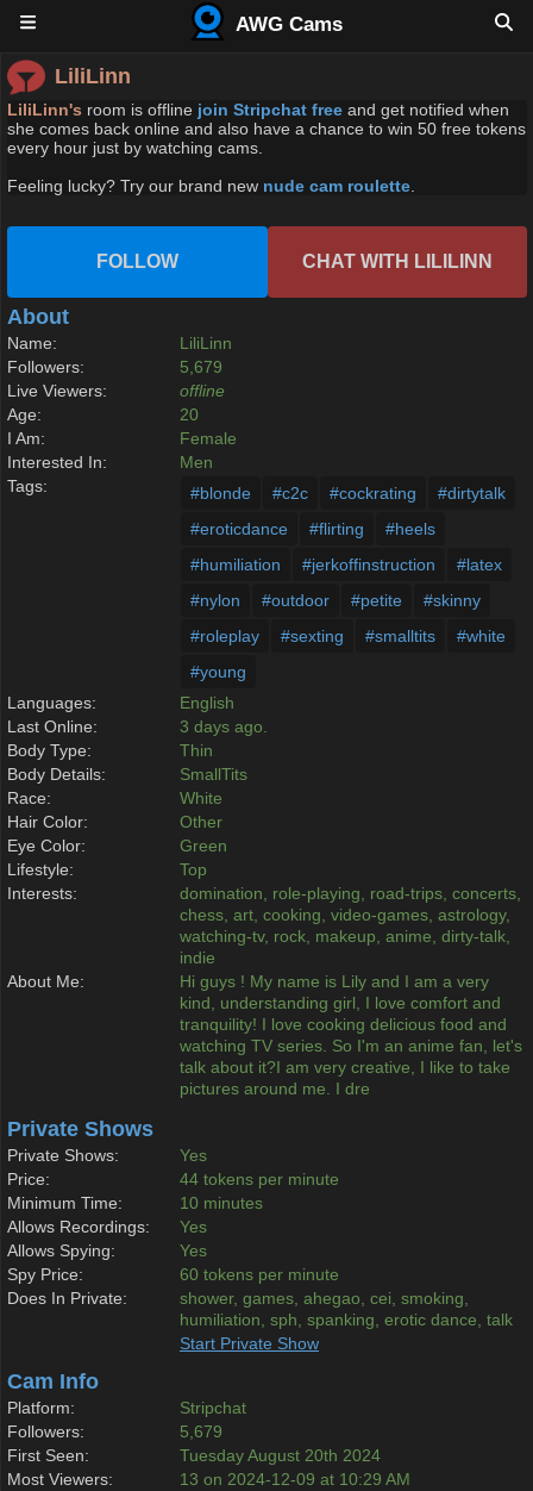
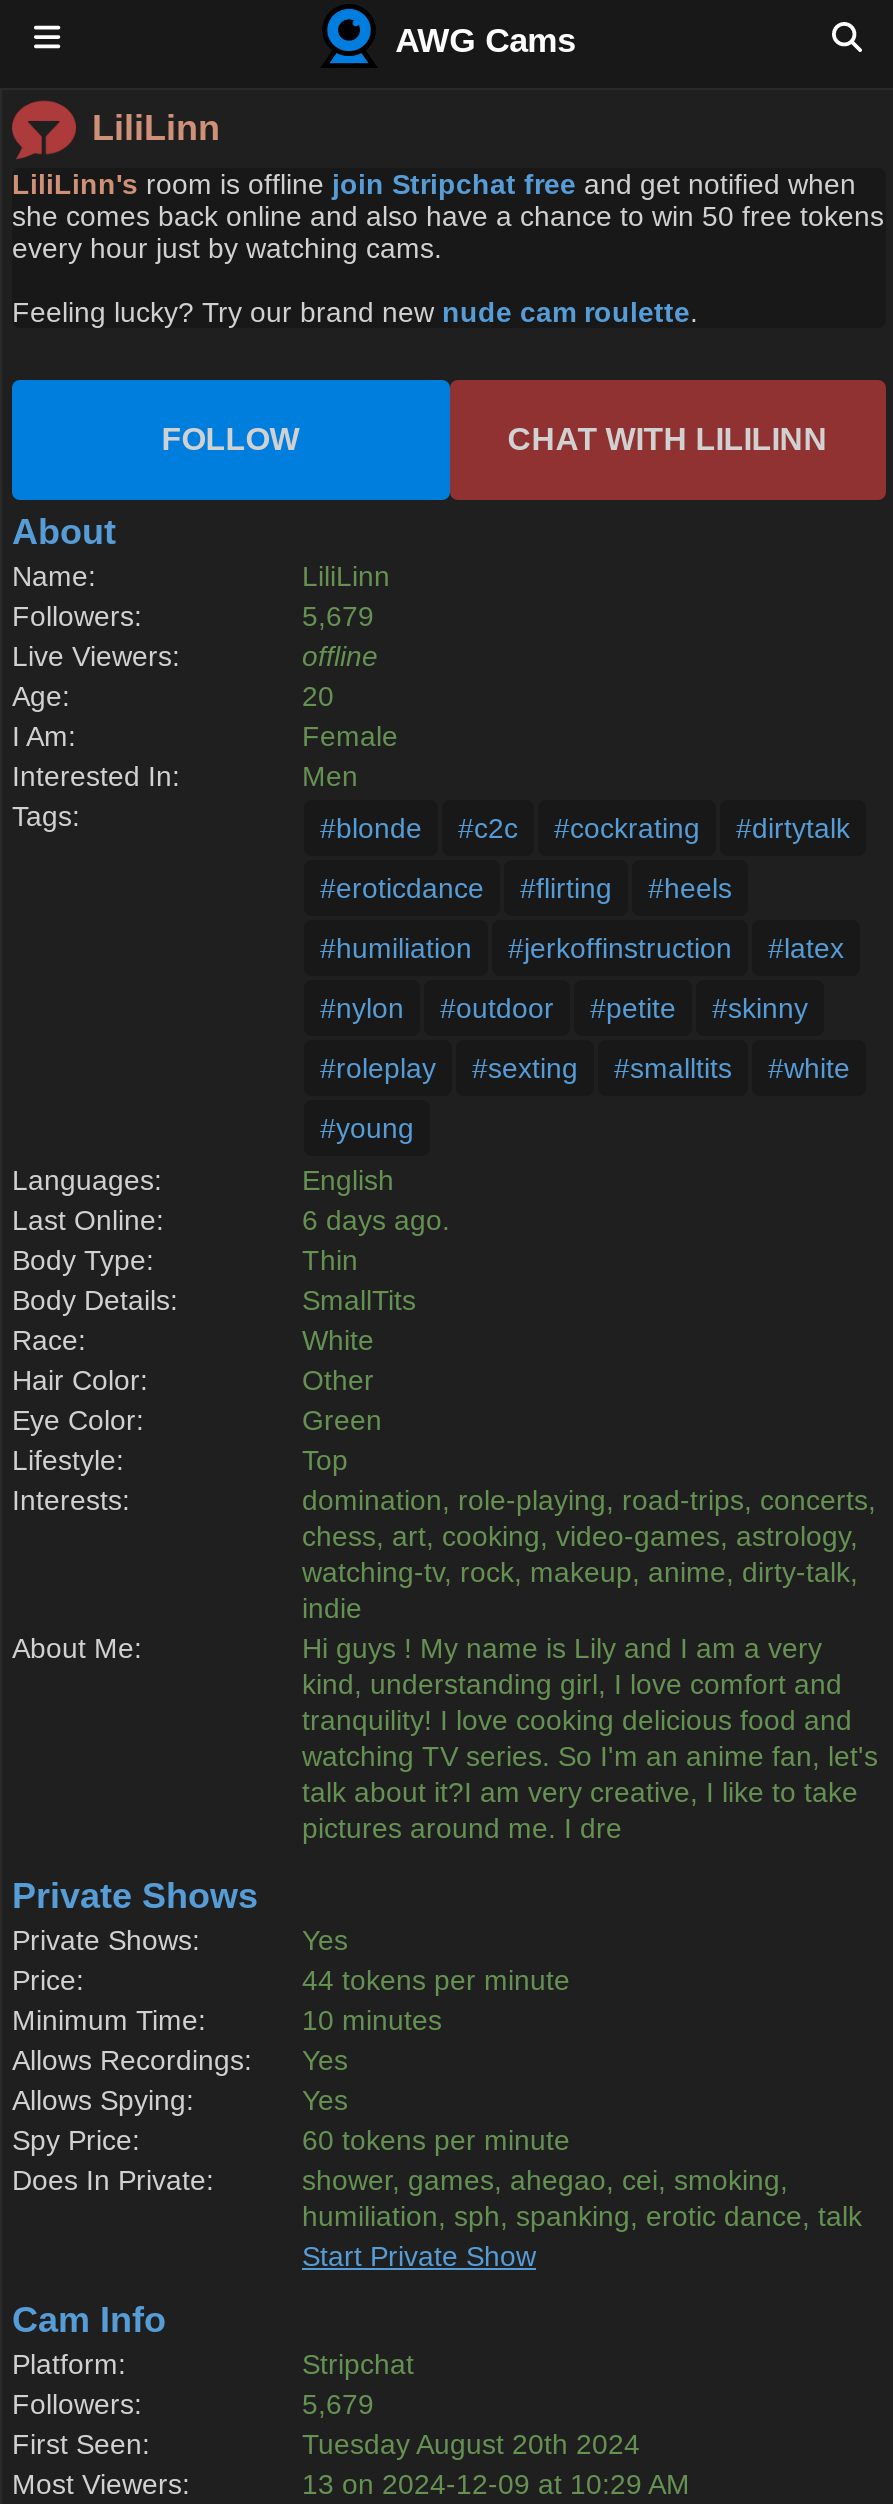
[180,717,268,736] 3 days ago. -> [302,1204,450,1236] 6 days ago.

